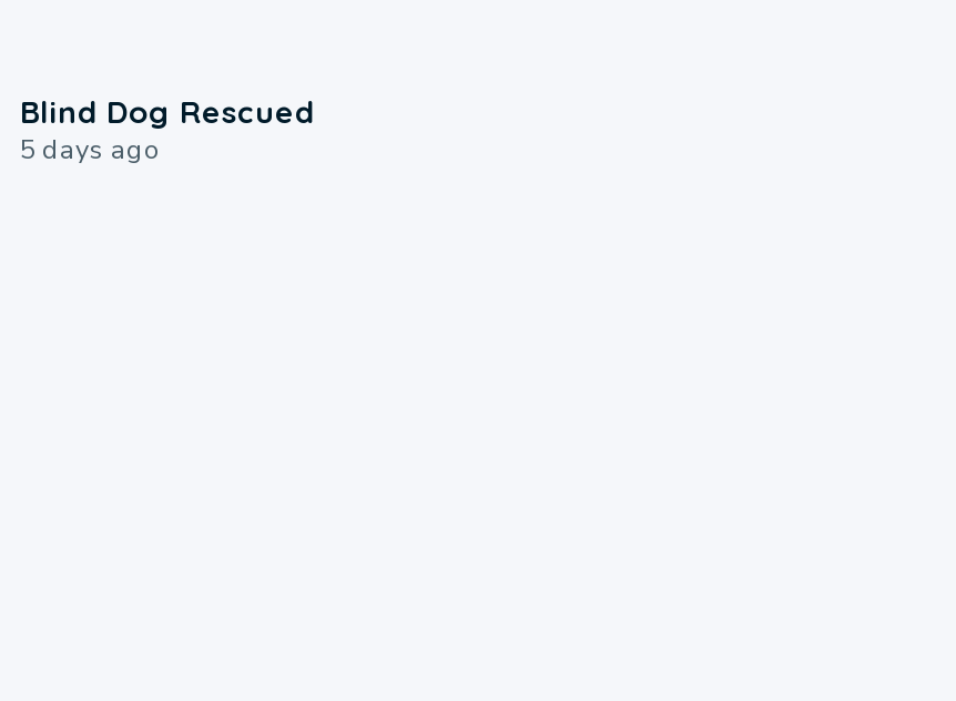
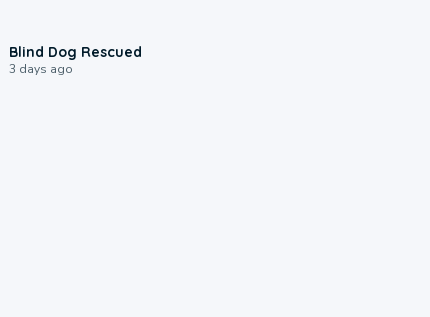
[20,132,162,168] 5 days ago -> [9,61,73,77] 3 days ago

